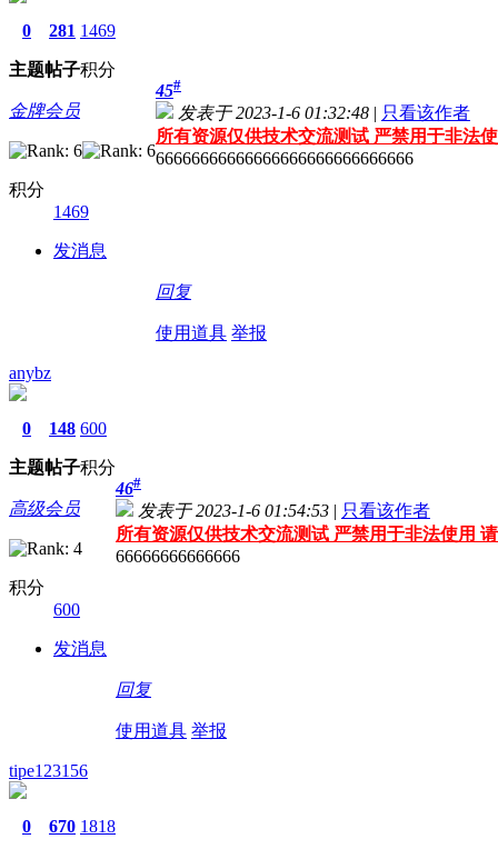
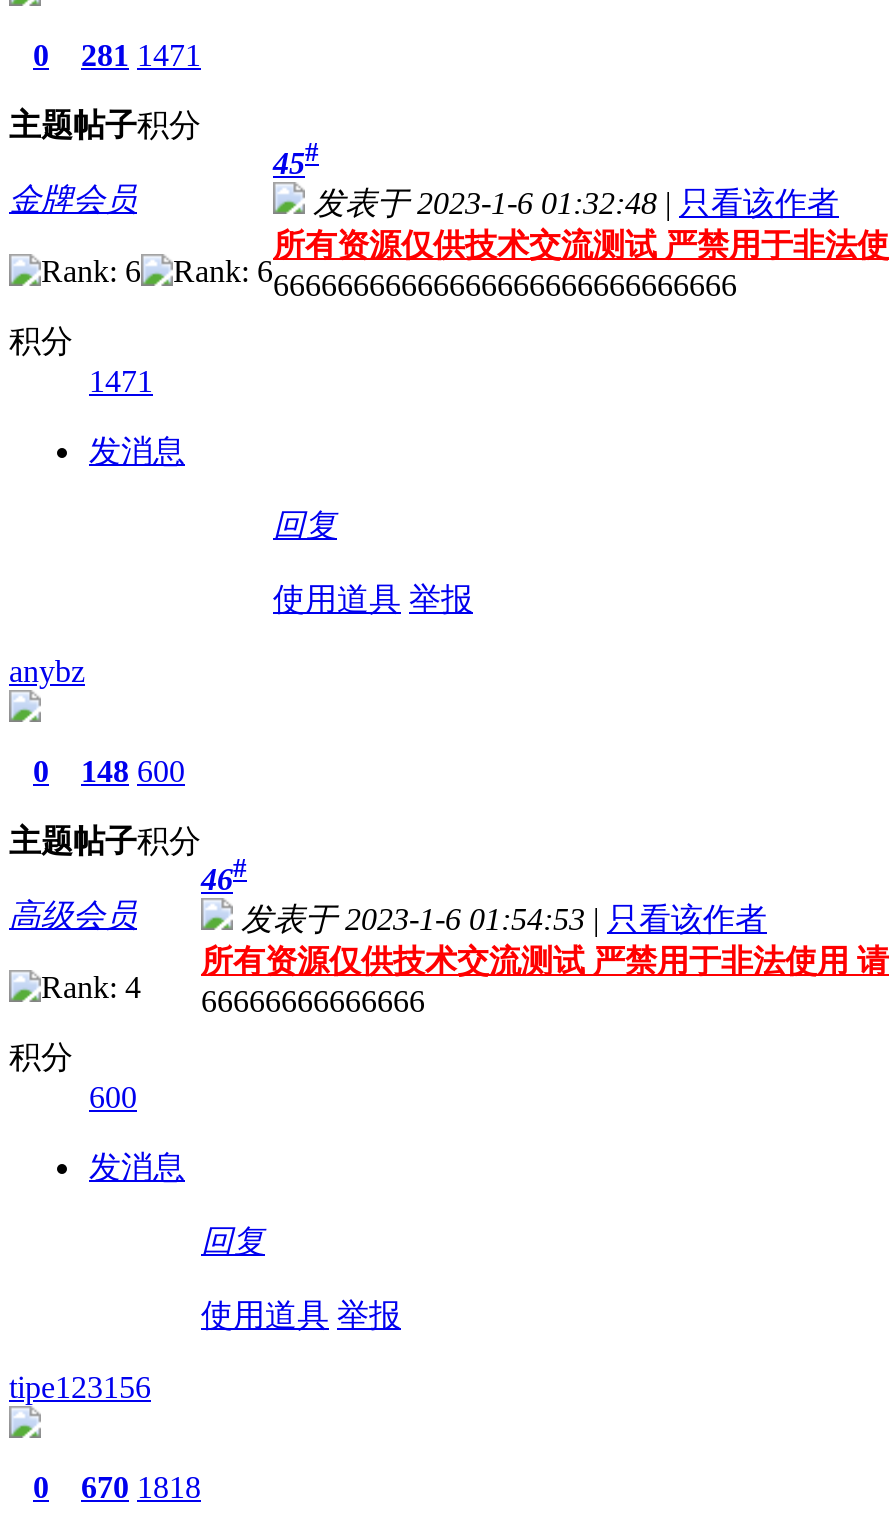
[22,21,116,40] 0 281 1469 -> [33,38,201,72] 0 281 1471
[53,202,89,221] 1469 -> [89,364,153,398] 1471

